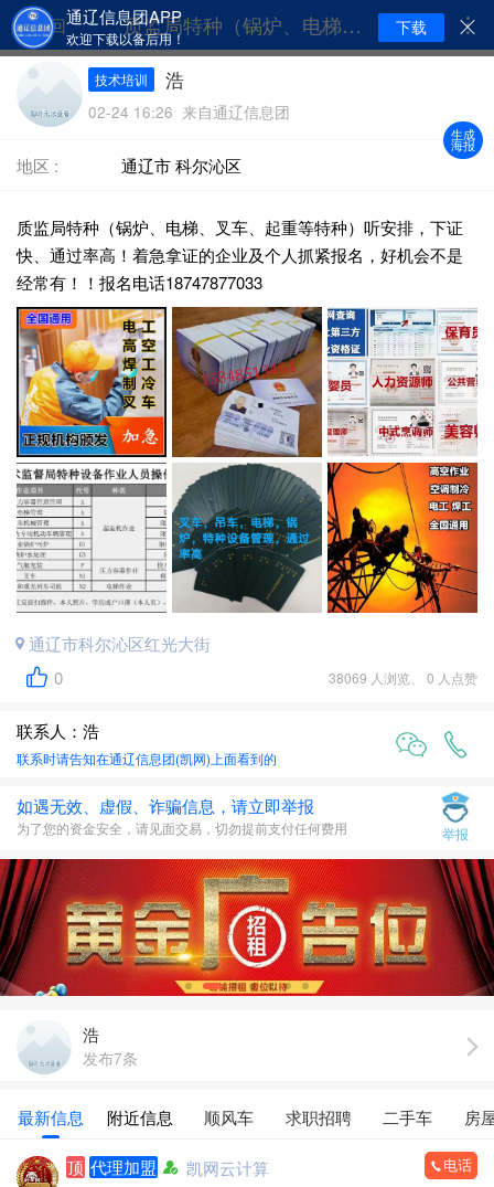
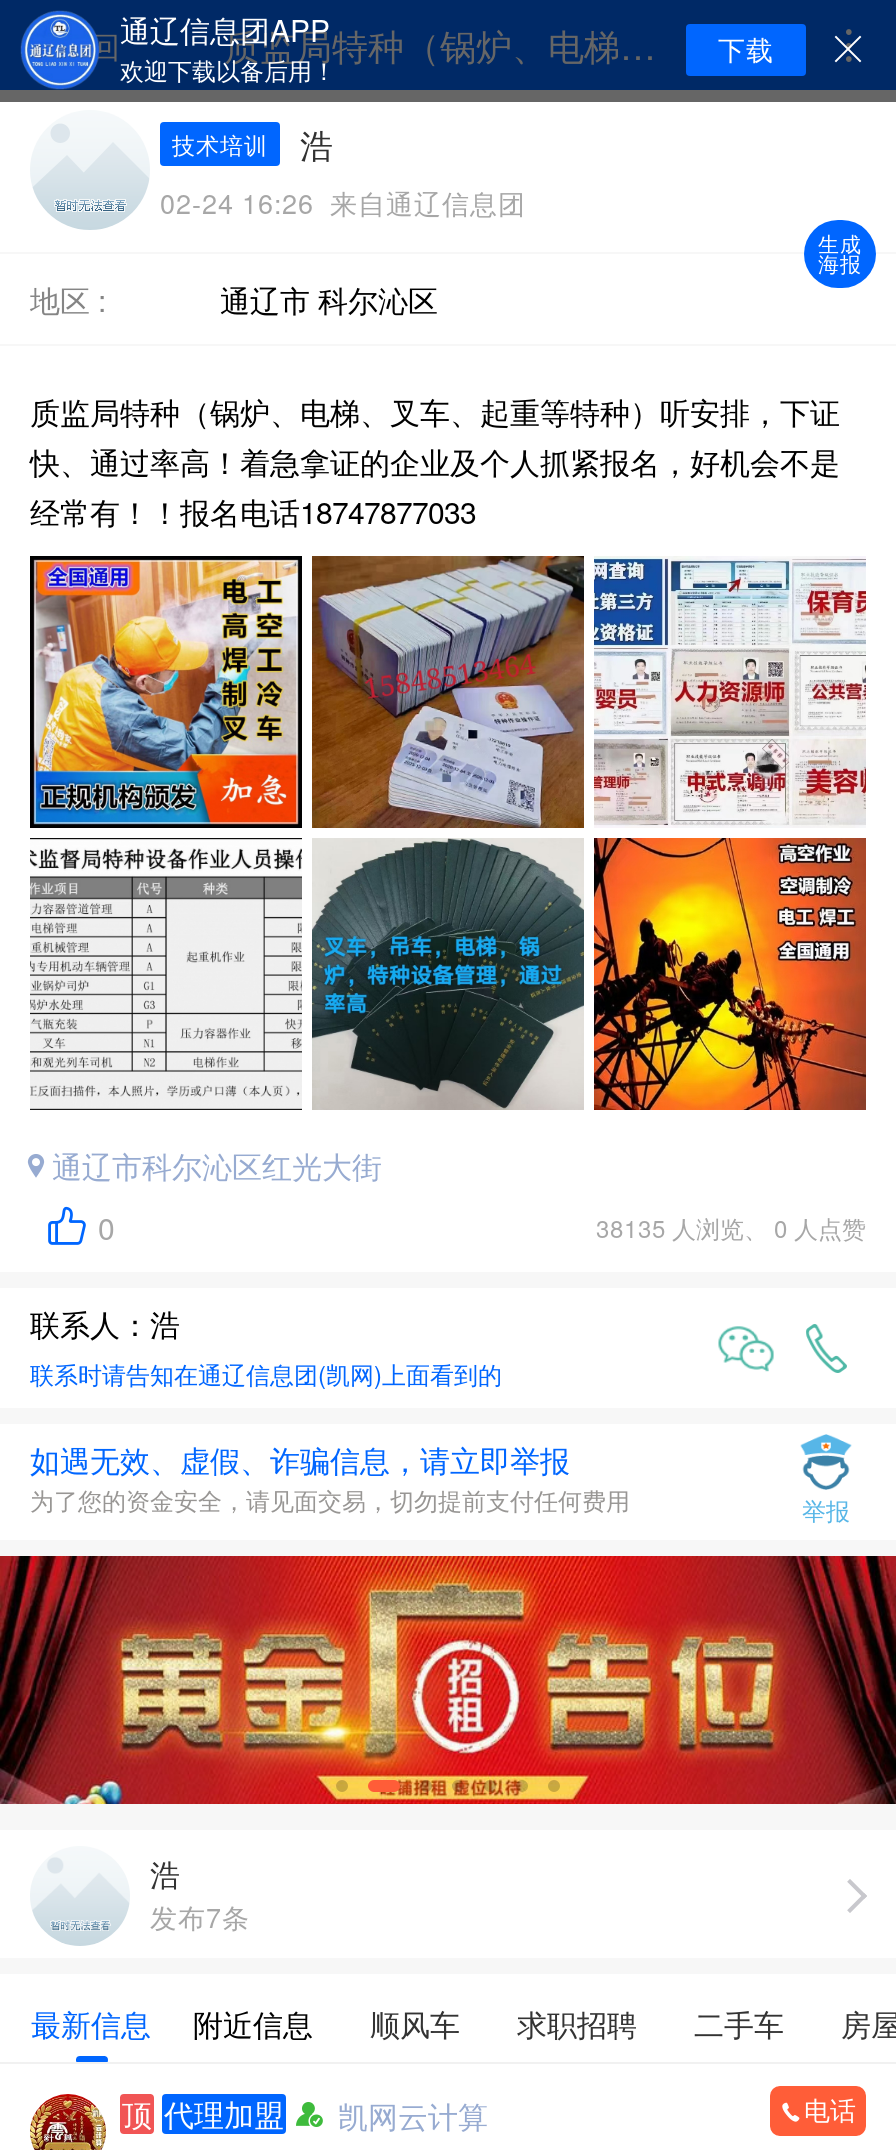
[329,668,477,687] 38069 人浏览、 0 人点赞 -> [596,1210,866,1244] 38135 人浏览、 0 人点赞

